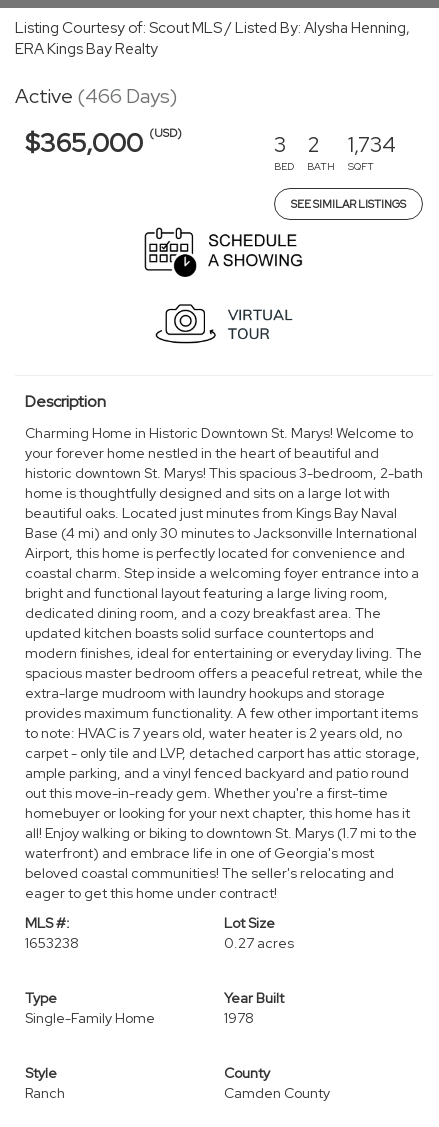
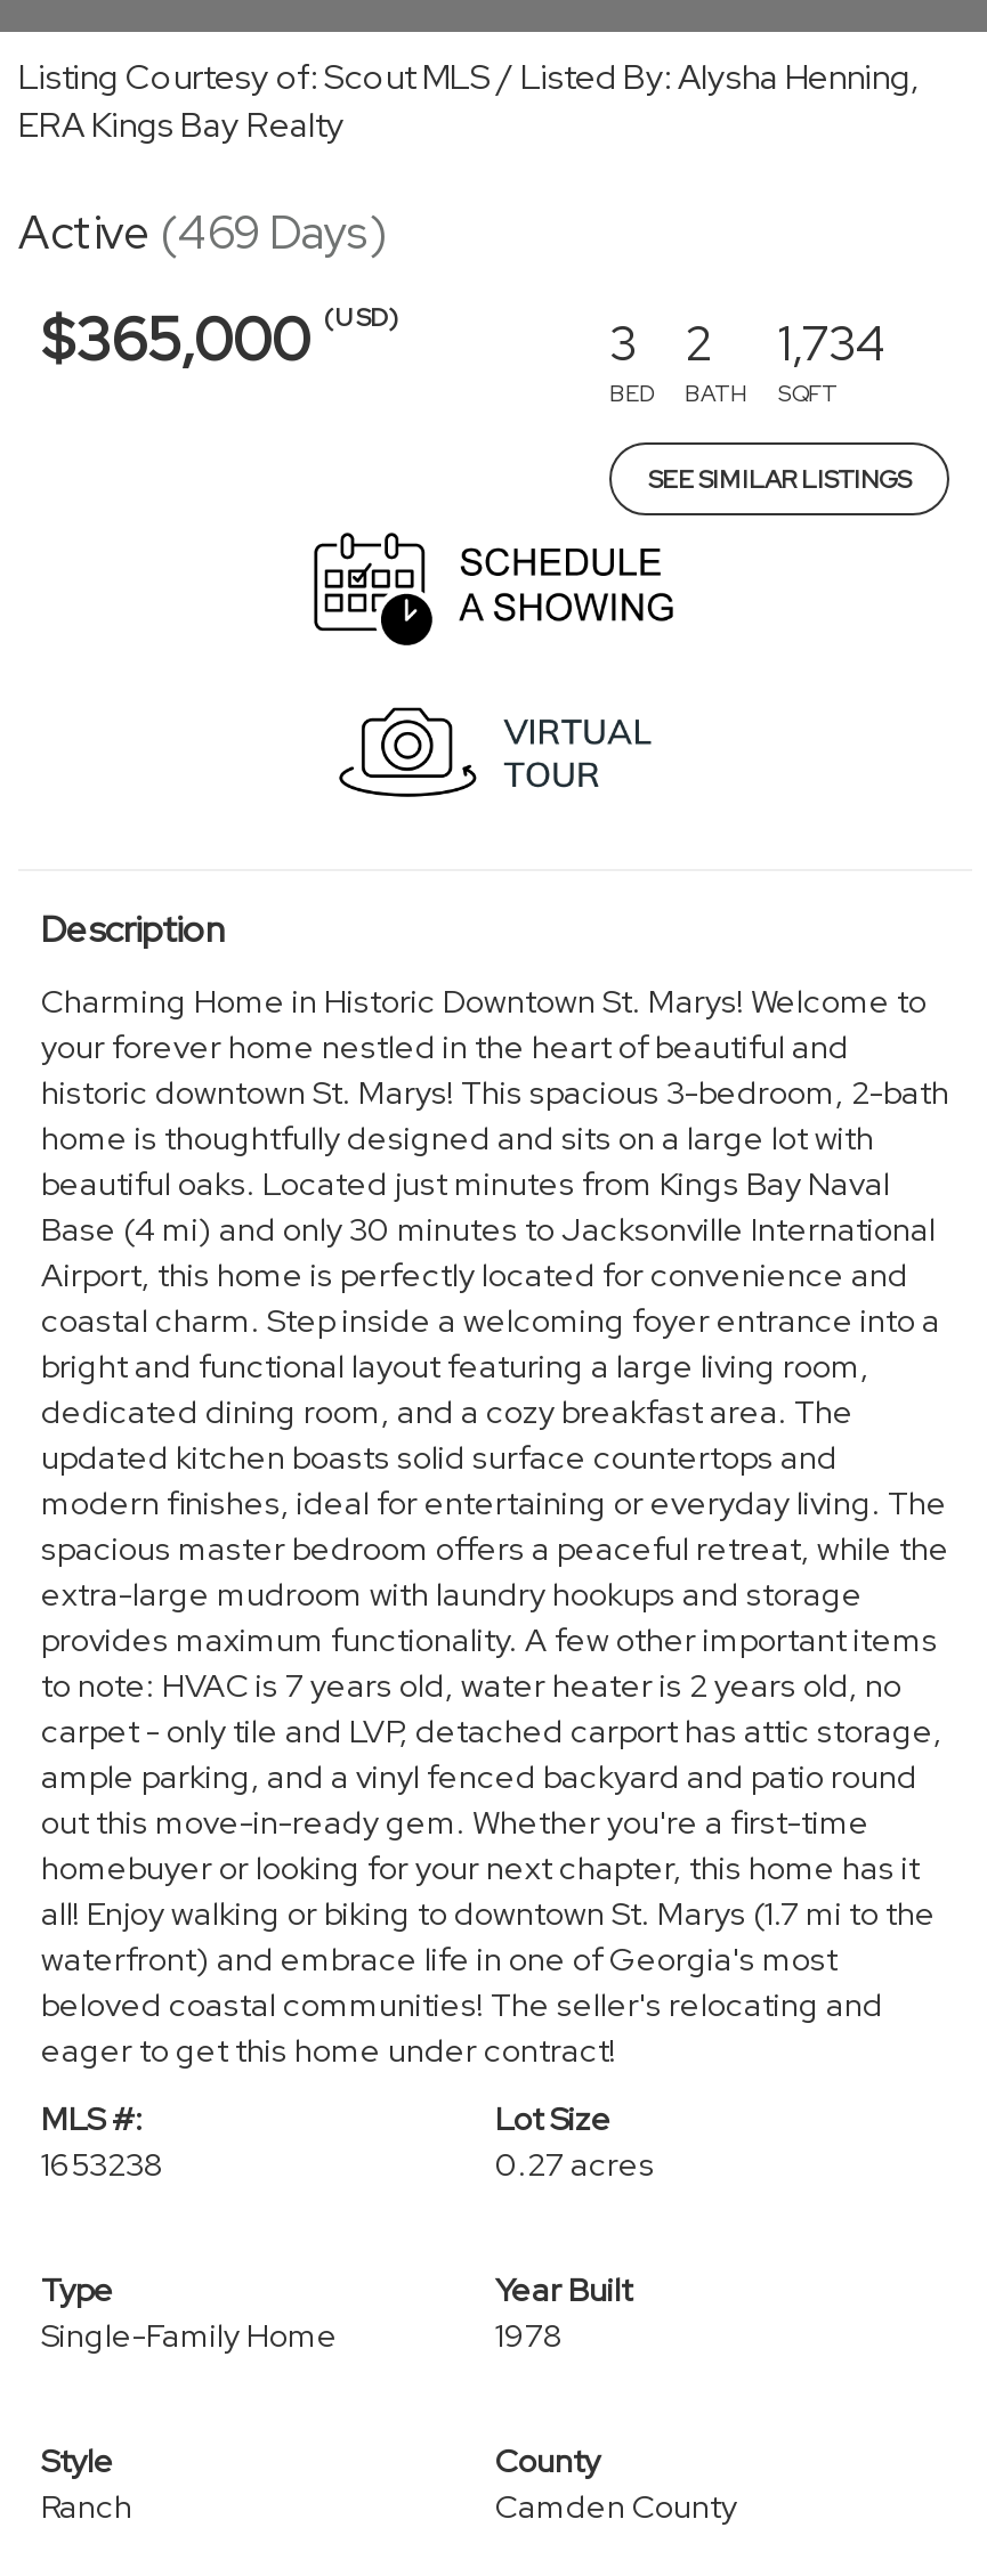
[15,83,177,109] Active (466 Days) -> [18,203,386,262] Active (469 Days)

